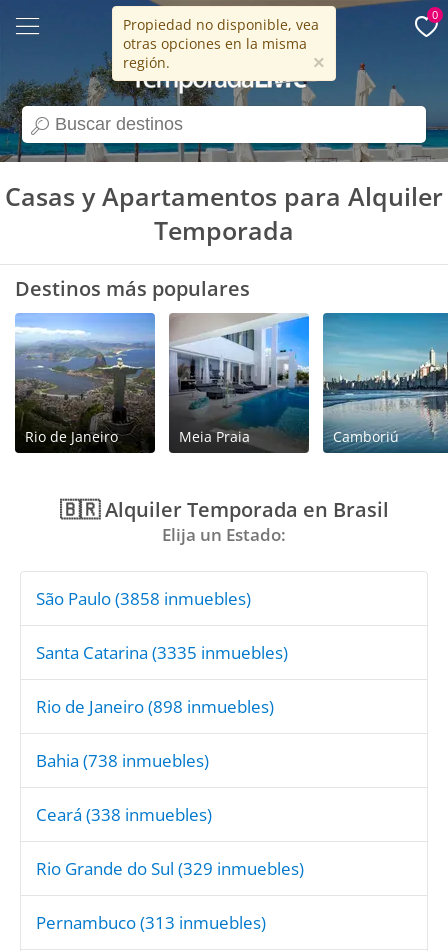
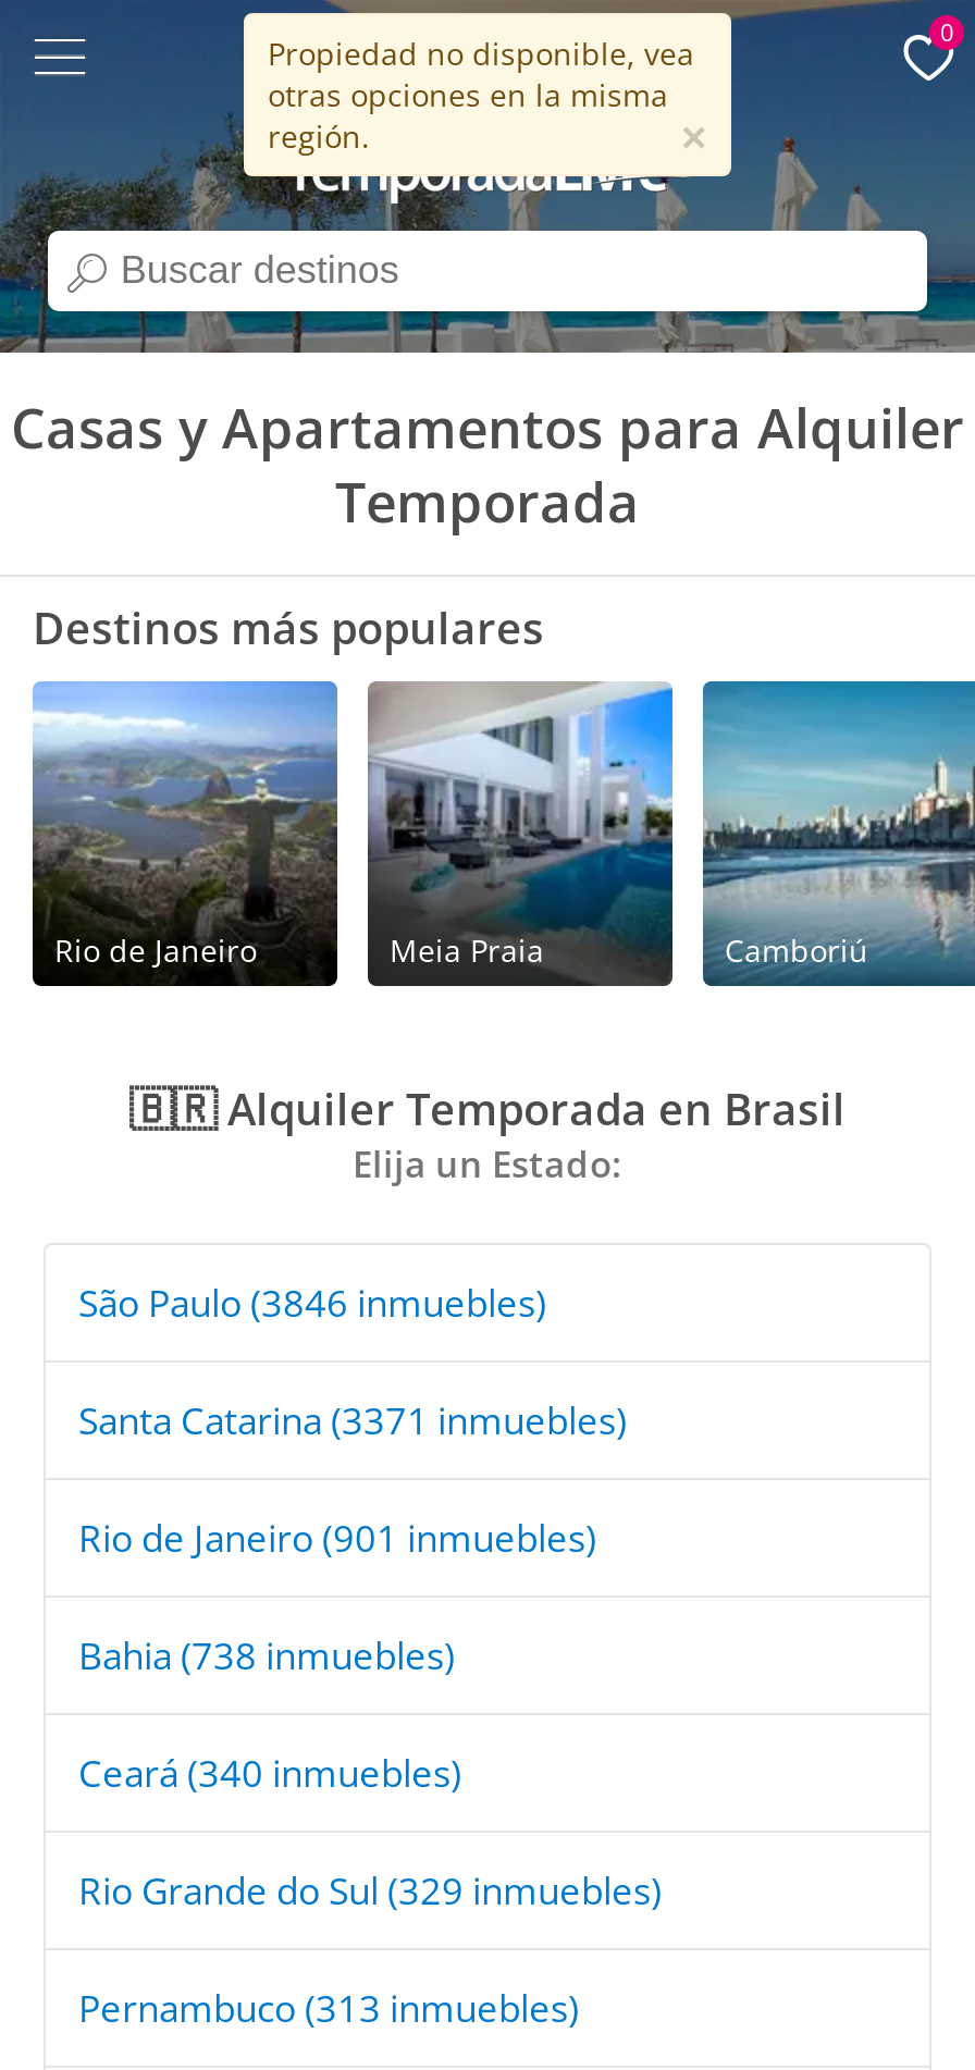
[36,587,251,610] São Paulo (3858 inmuebles) -> [78,1278,546,1328] São Paulo (3846 inmuebles)
[36,641,288,664] Santa Catarina (3335 inmuebles) -> [78,1395,627,1446] Santa Catarina (3371 inmuebles)
[36,695,274,718] Rio de Janeiro (898 inmuebles) -> [78,1513,596,1563] Rio de Janeiro (901 inmuebles)
[36,803,212,826] Ceará (338 inmuebles) -> [78,1748,461,1798] Ceará (340 inmuebles)

